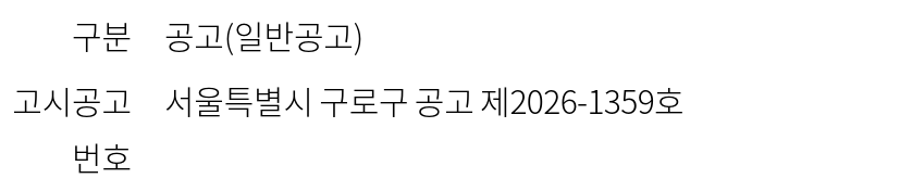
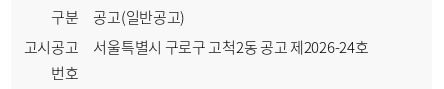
[164,77,684,125] 서울특별시 구로구 공고 제2026-1359호 -> [93,36,368,58] 서울특별시 구로구 고척2동 공고 제2026-24호

